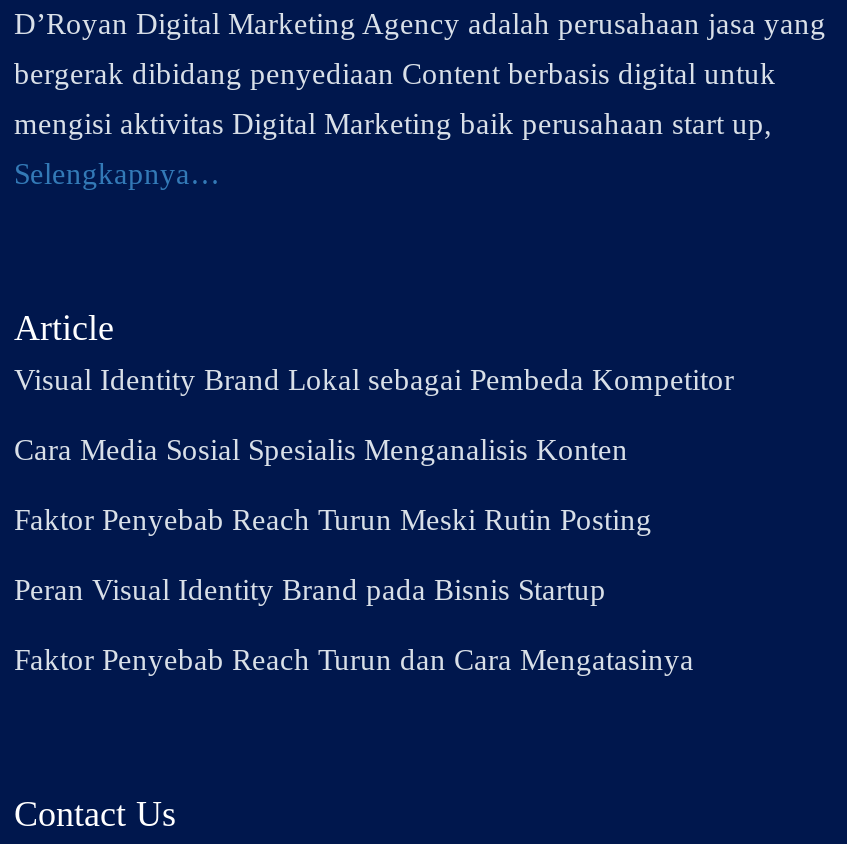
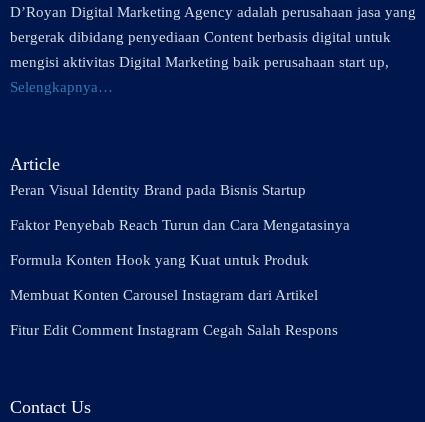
[14,365,734,537] Visual Identity Brand Lokal sebagai Pembeda Kompetitor | Cara Media Sosial Spesialis Menganalisis Konten | Faktor Penyebab Reach Turun Meski Rutin Posting -> none
moved [14,575,694,677] -> [10,182,350,233]: Peran Visual Identity Brand pada Bisnis Startup | Faktor Penyebab Reach Turun dan Cara Mengatasinya
none -> [10,252,338,338] Formula Konten Hook yang Kuat untuk Produk | Membuat Konten Carousel Instagram dari Artikel | Fitur Edit Comment Instagram Cegah Salah Respons

